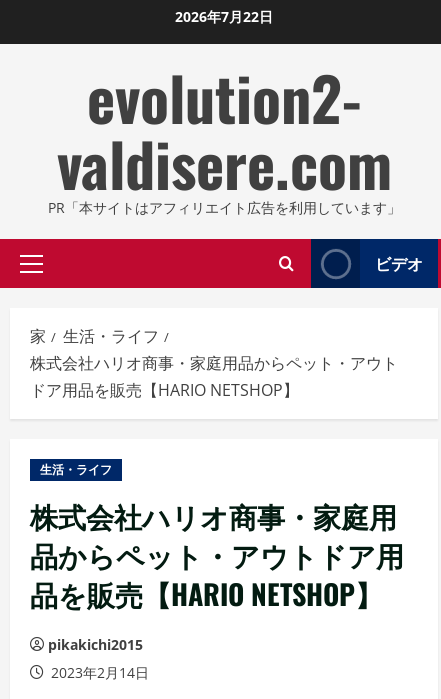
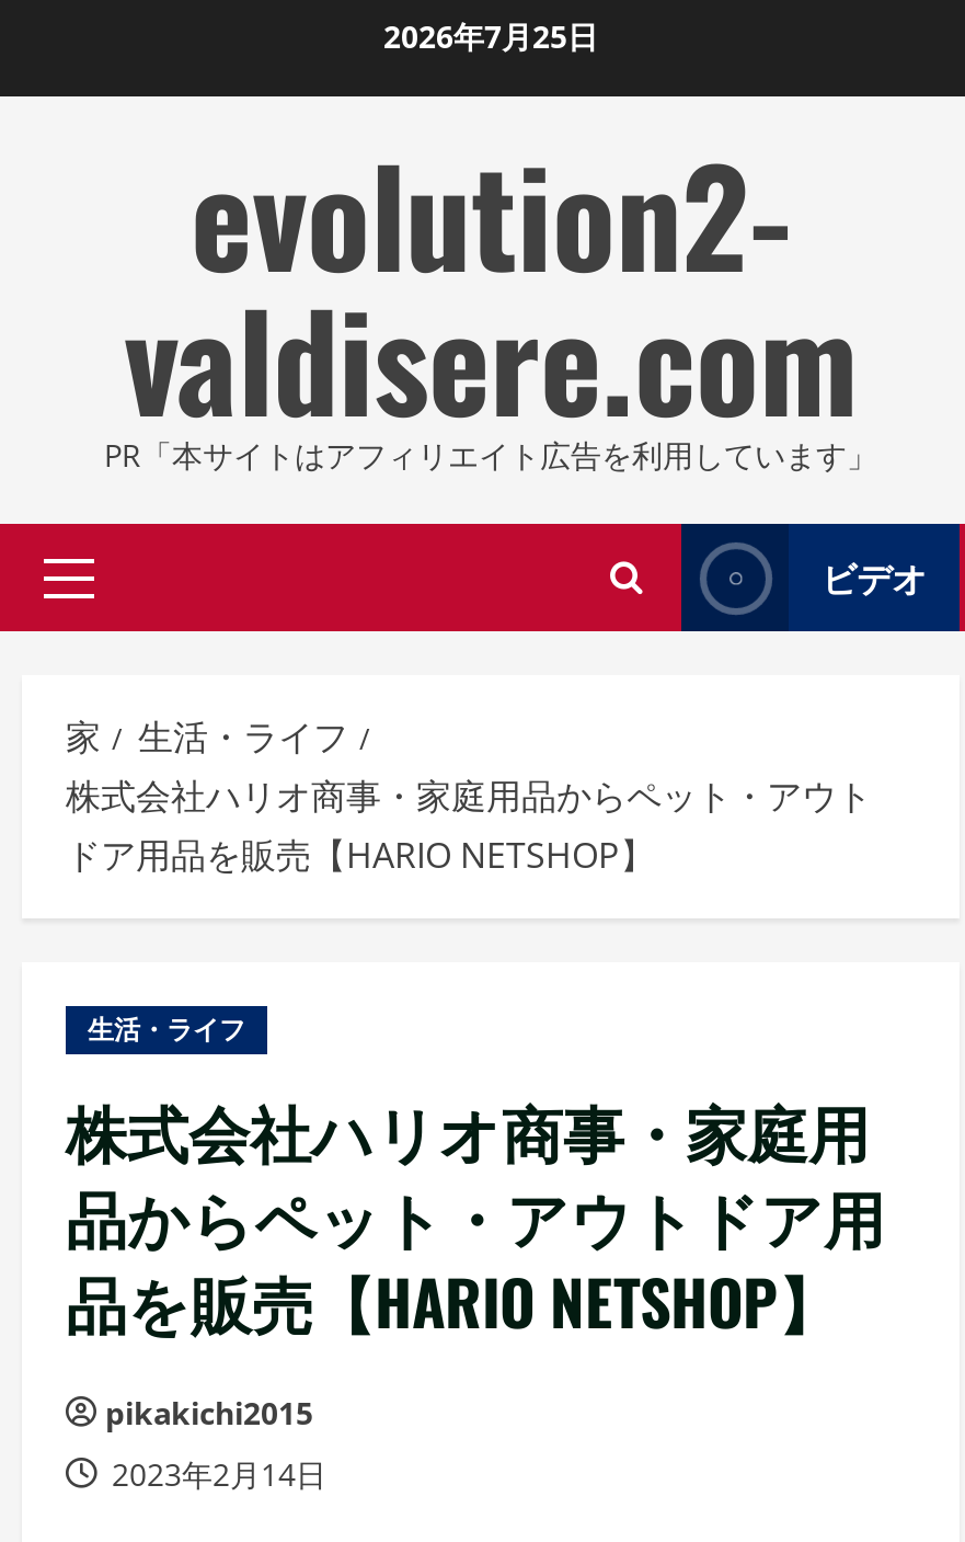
[175,7,273,26] 2026年7月22日 -> [383,15,598,57] 2026年7月25日

